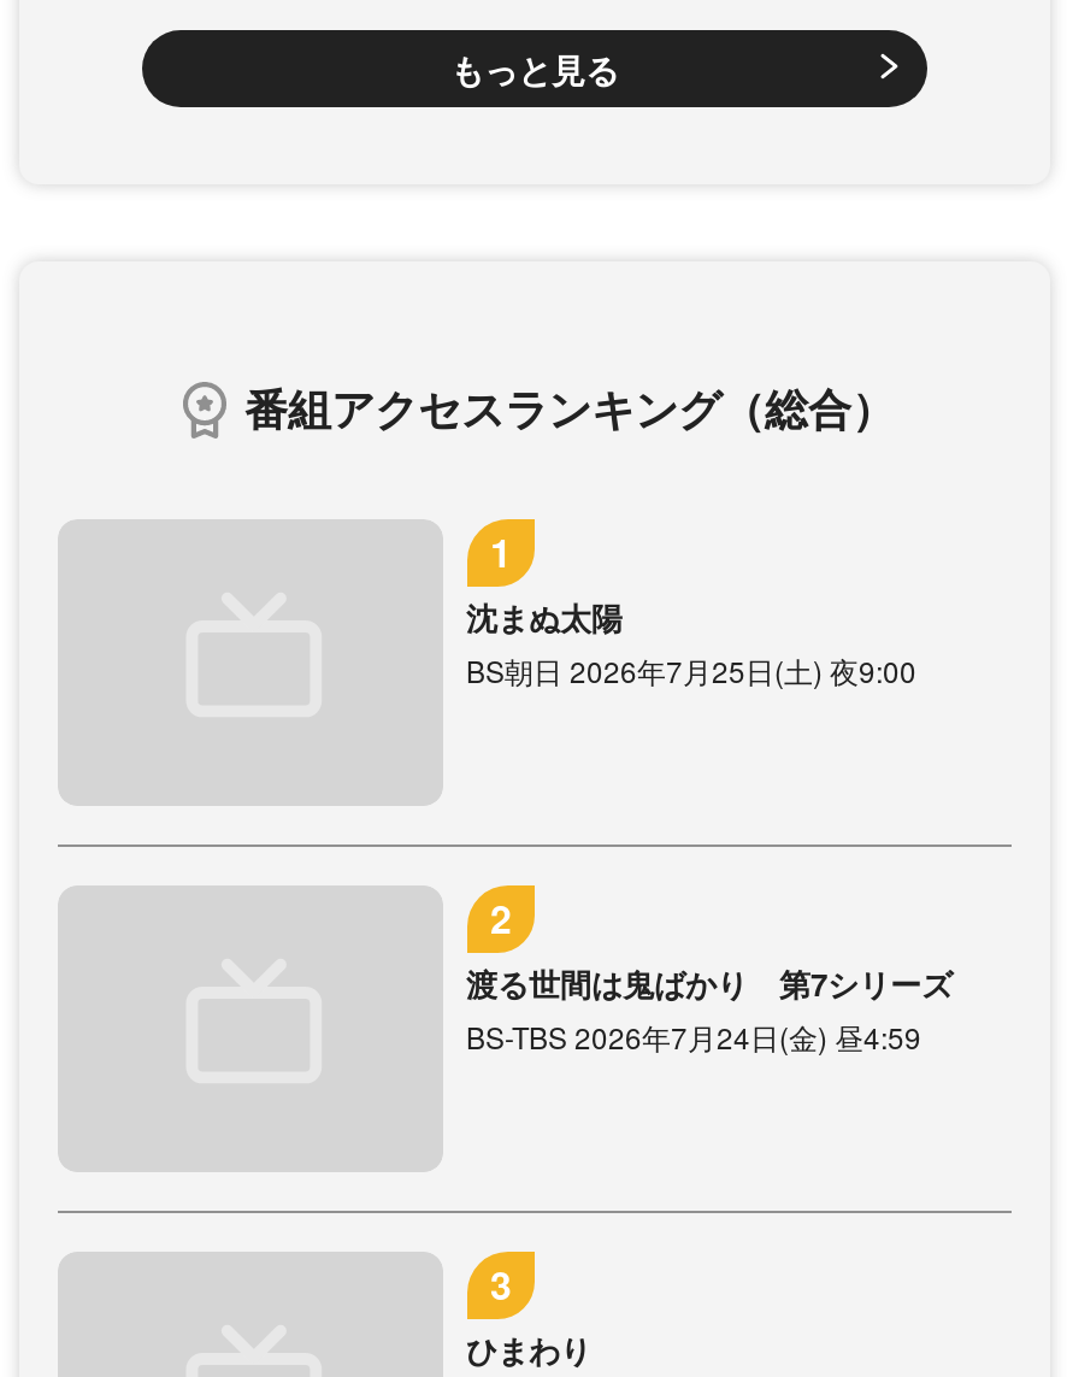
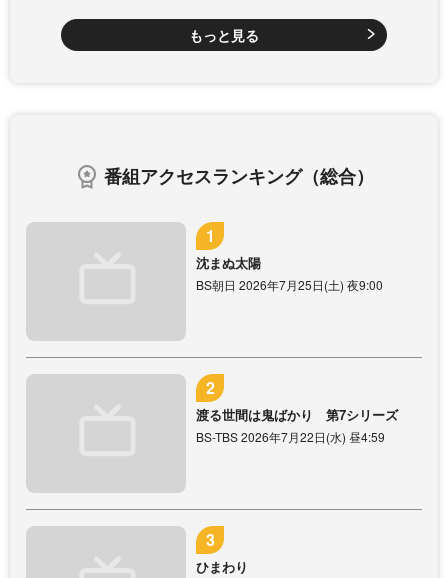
[466,1016,921,1057] BS-TBS 2026年7月24日(金) 昼4:59 -> [195,428,384,445] BS-TBS 2026年7月22日(水) 昼4:59

